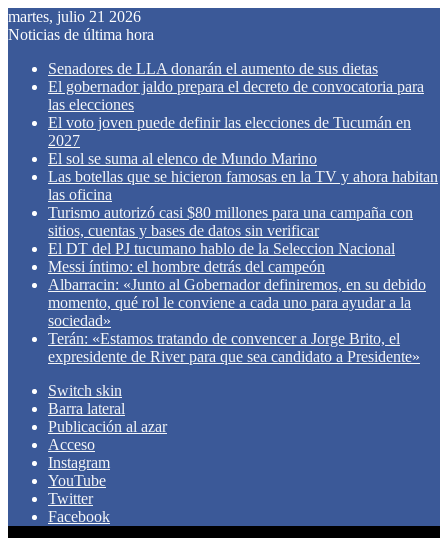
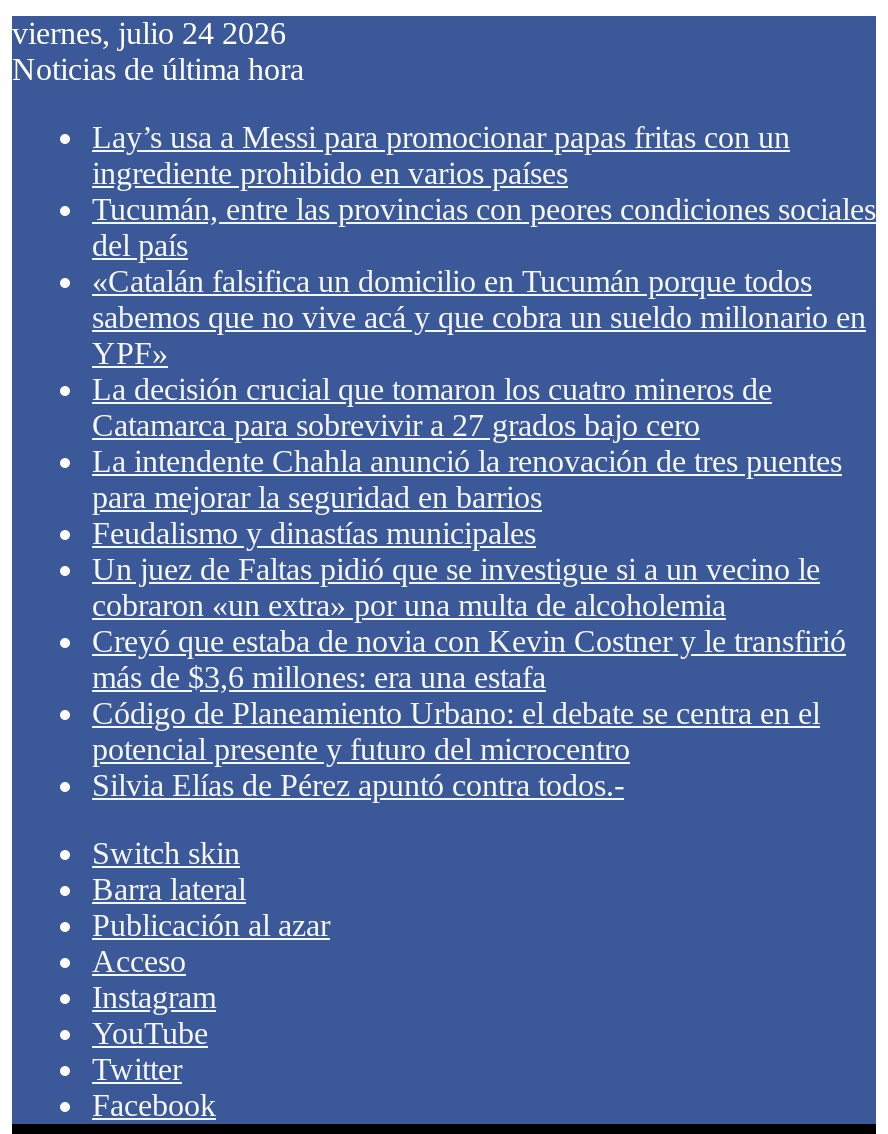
[8,8,141,25] martes, julio 21 2026 -> [12,16,286,50] viernes, julio 24 2026
[48,60,438,365] Senadores de LLA donarán el aumento de sus dietas | El gobernador jaldo prepara el decreto de convocatoria para | las elecciones | El voto joven puede definir las elecciones de Tucumán en | 2027 | El sol se suma al elenco de Mundo Marino | Las botellas que se hicieron famosas en la TV y ahora habitan | las oficina | Turismo autorizó casi $80 millones para una campaña con | sitios, cuentas y bases de datos sin verificar | El DT del PJ tucumano hablo de la Seleccion Nacional | Messi íntimo: el hombre detrás del campeón | Albarracin: «Junto al Gobernador definiremos, en su debido | momento, qué rol le conviene a cada uno para ayudar a la | sociedad» | Terán: «Estamos tratando de convencer a Jorge Brito, el | expresidente de River para que sea candidato a Presidente» -> [92,120,876,802] Lay’s usa a Messi para promocionar papas fritas con un | ingrediente prohibido en varios países | Tucumán, entre las provincias con peores condiciones sociales | del país | «Catalán falsifica un domicilio en Tucumán porque todos | sabemos que no vive acá y que cobra un sueldo millonario en | YPF» | La decisión crucial que tomaron los cuatro mineros de | Catamarca para sobrevivir a 27 grados bajo cero | La intendente Chahla anunció la renovación de tres puentes | para mejorar la seguridad en barrios | Feudalismo y dinastías municipales | Un juez de Faltas pidió que se investigue si a un vecino le | cobraron «un extra» por una multa de alcoholemia | Creyó que estaba de novia con Kevin Costner y le transfirió | más de $3,6 millones: era una estafa | Código de Planeamiento Urbano: el debate se centra en el | potencial presente y futuro del microcentro | Silvia Elías de Pérez apuntó contra todos.-

